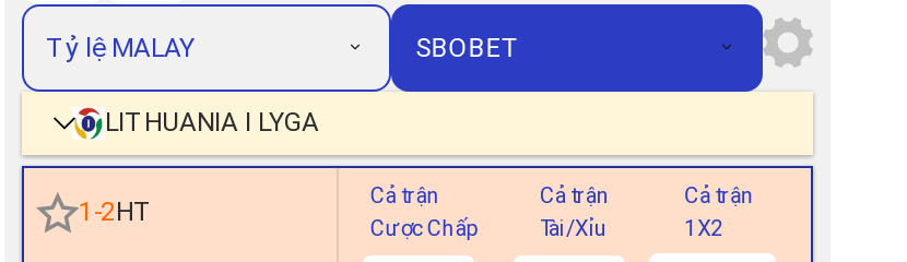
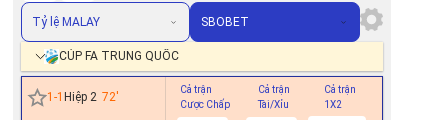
[105,107,319,138] LITHUANIA I LYGA -> [59,49,179,63] CÚP FA TRUNG QUỐC
[79,196,153,227] 1 - 2HT -> [47,90,119,104] 1 - 1 Hiệp 2 72'

